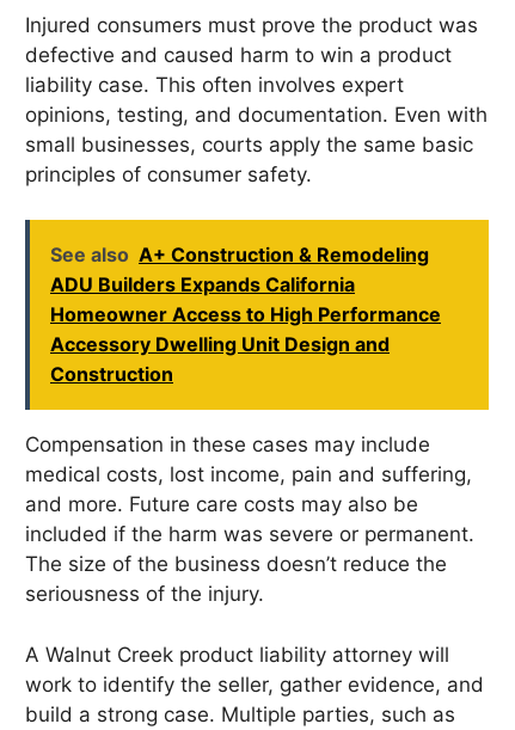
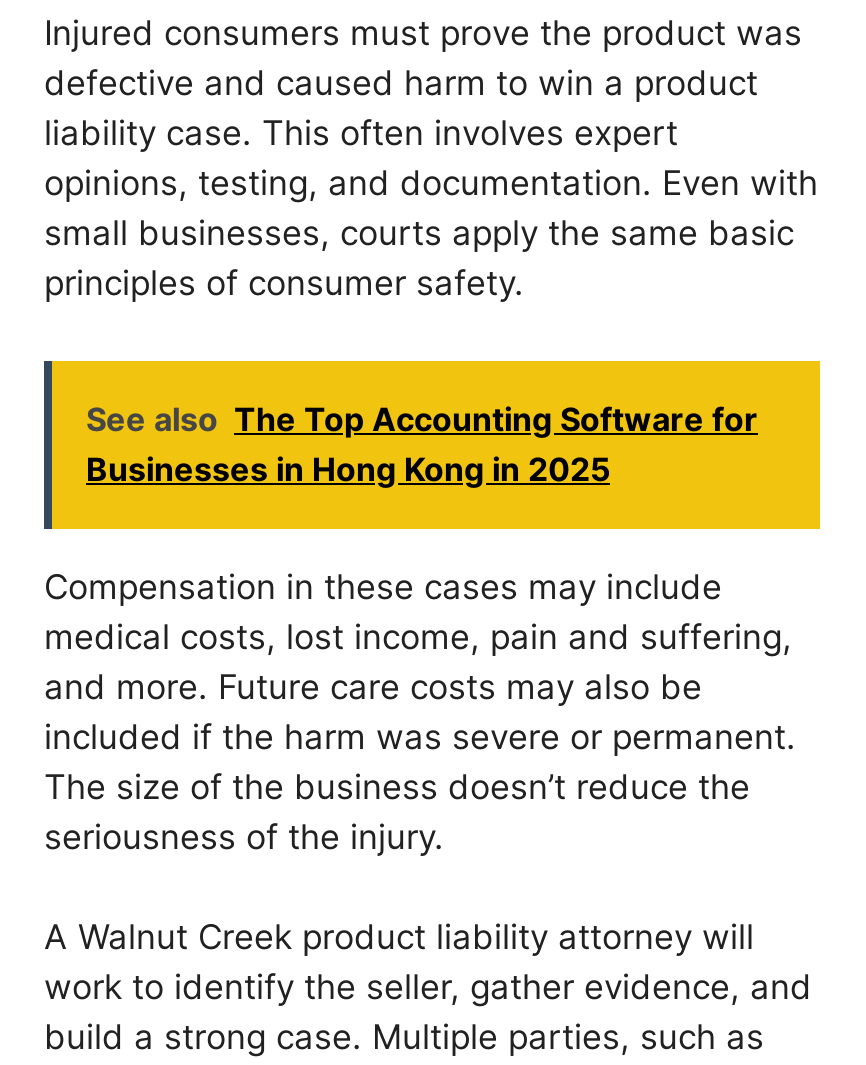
[50,243,441,386] See also A+ Construction & Remodeling | ADU Builders Expands California | Homeowner Access to High Performance | Accessory Dwelling Unit Design and | Construction -> [86,399,758,489] See also The Top Accounting Software for | Businesses in Hong Kong in 2025

